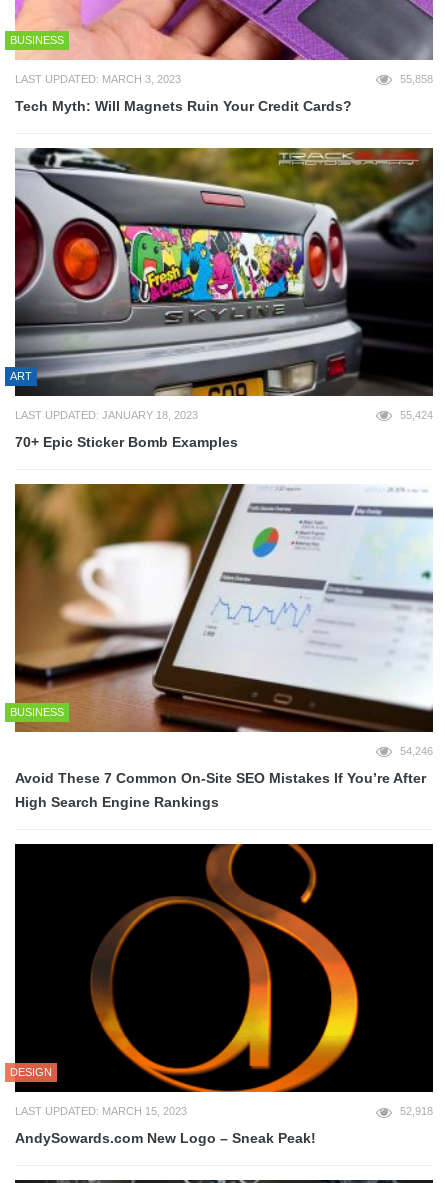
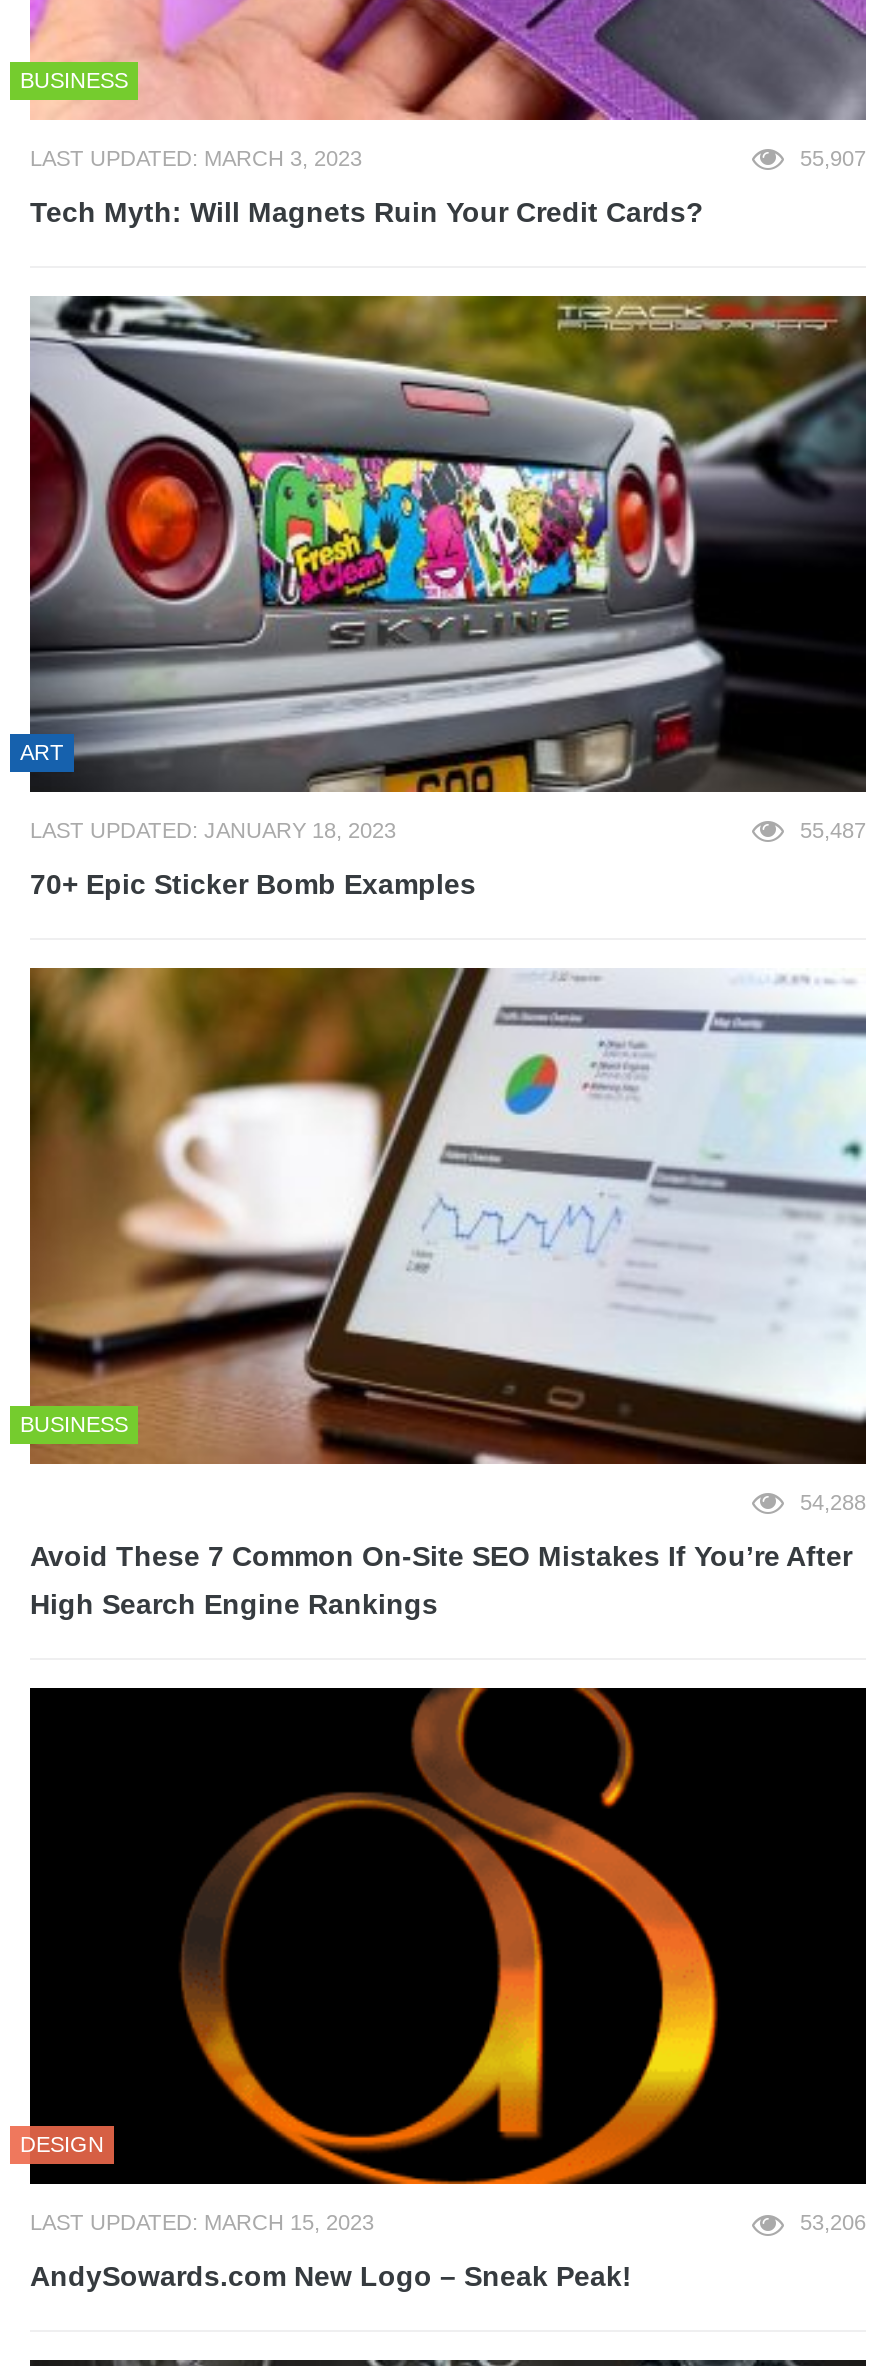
[397,73,433,85] 55,858 -> [794,146,866,170] 55,907
[397,409,433,421] 55,424 -> [794,818,866,842] 55,487
[397,745,433,757] 54,246 -> [794,1490,866,1514] 54,288
[397,1105,433,1117] 52,918 -> [794,2211,866,2235] 53,206

